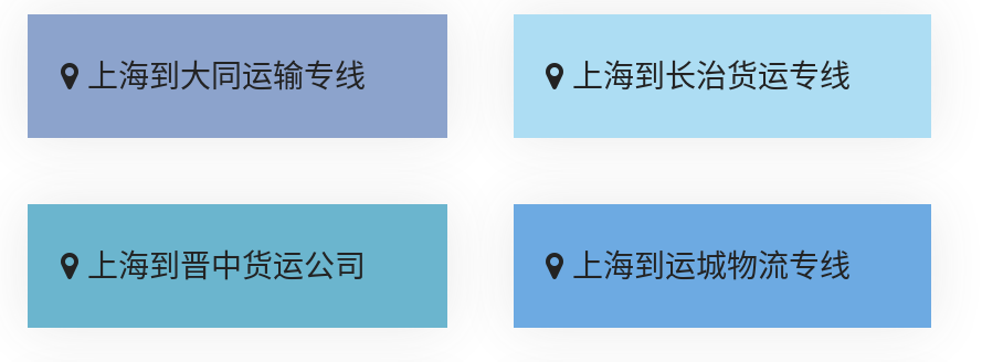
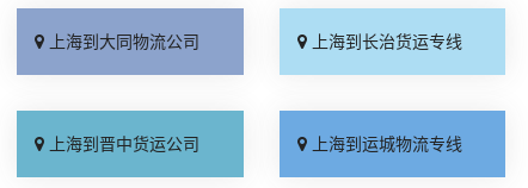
[87,58,366,94] 上海到大同运输专线 -> [49,32,199,51] 上海到大同物流公司

